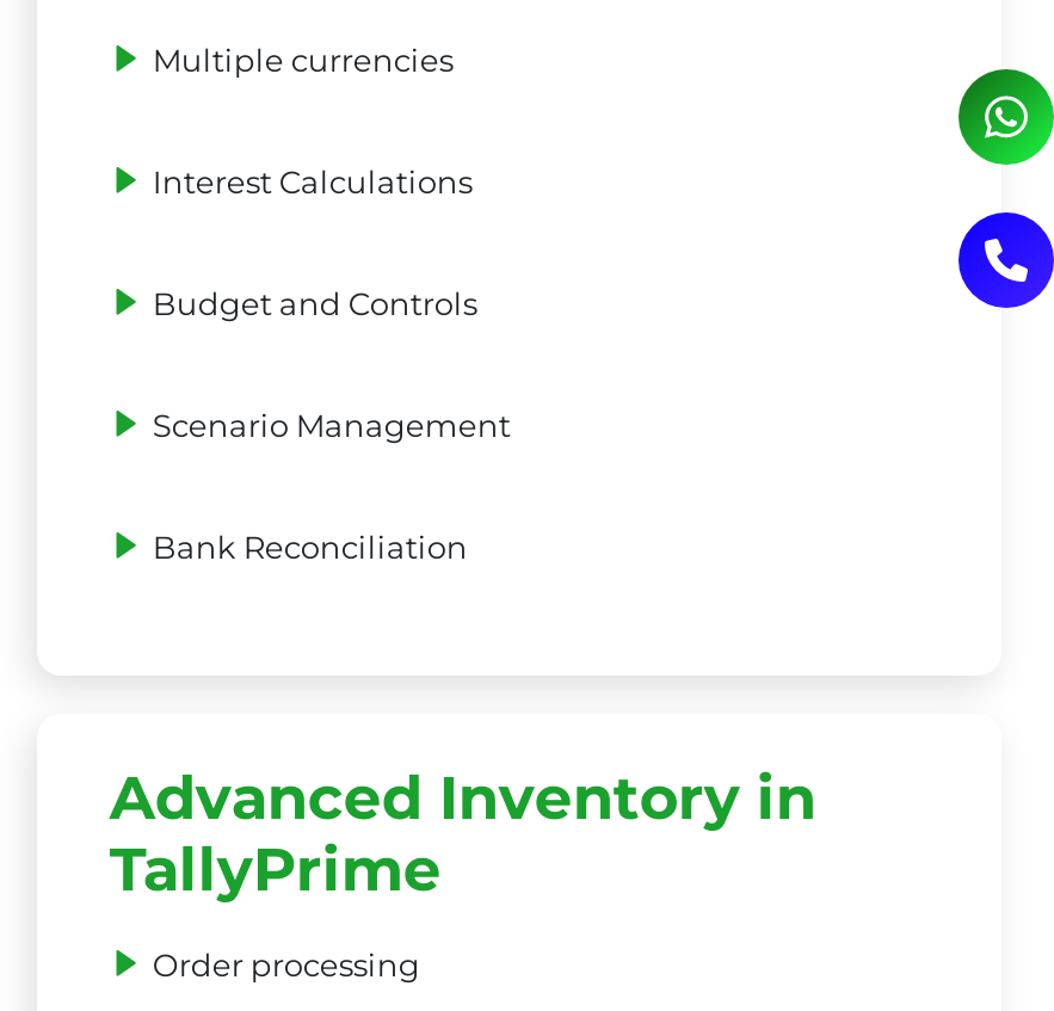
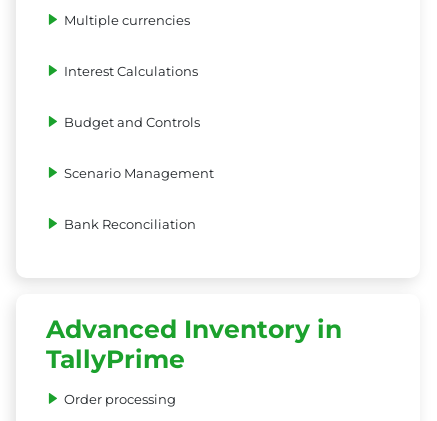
[956,67,1047,167] [image] -> none
[956,210,1047,310] [image] -> none

